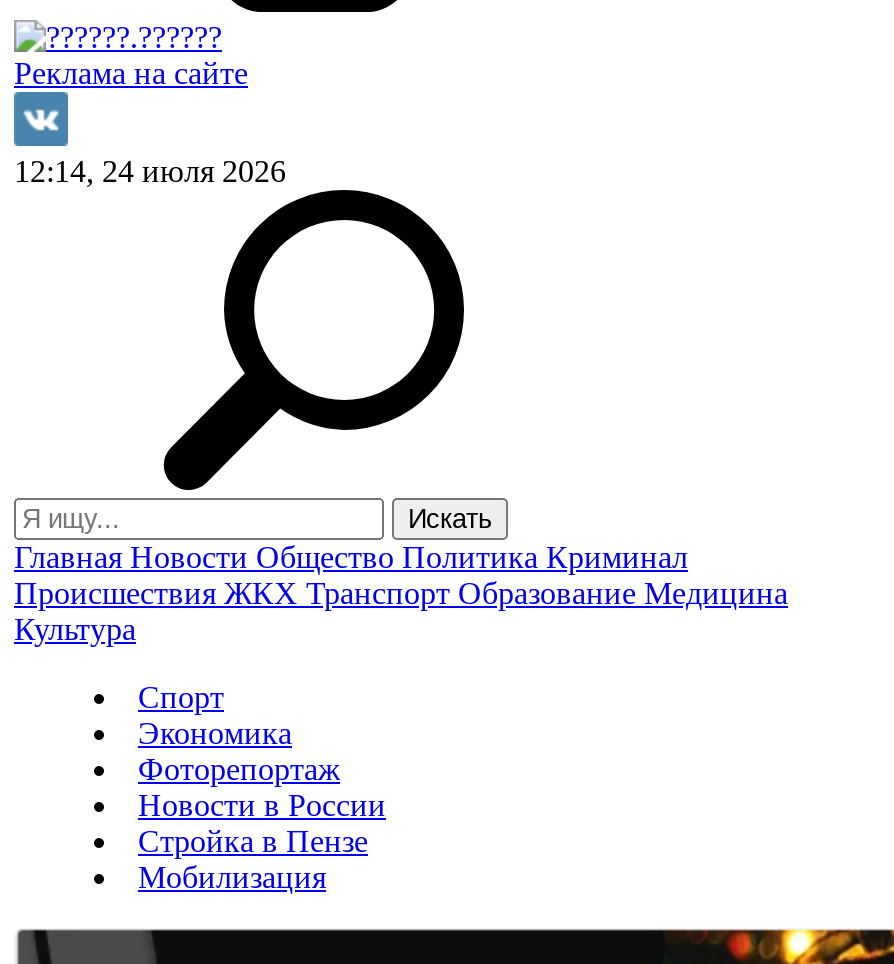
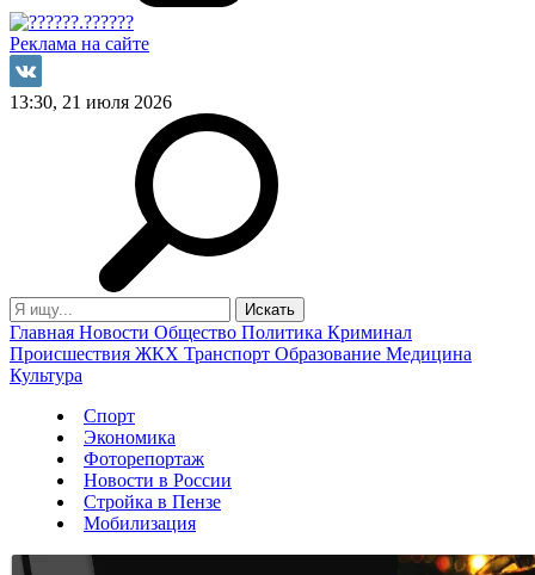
[14,154,286,188] 12:14, 24 июля 2026 -> [10,92,172,112] 13:30, 21 июля 2026

